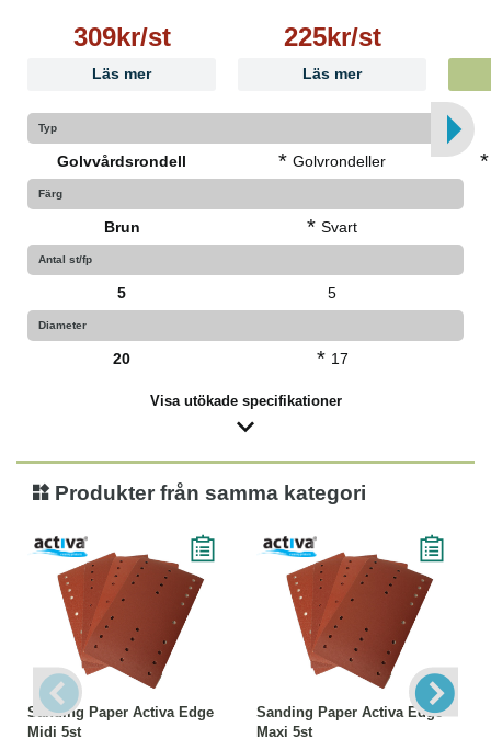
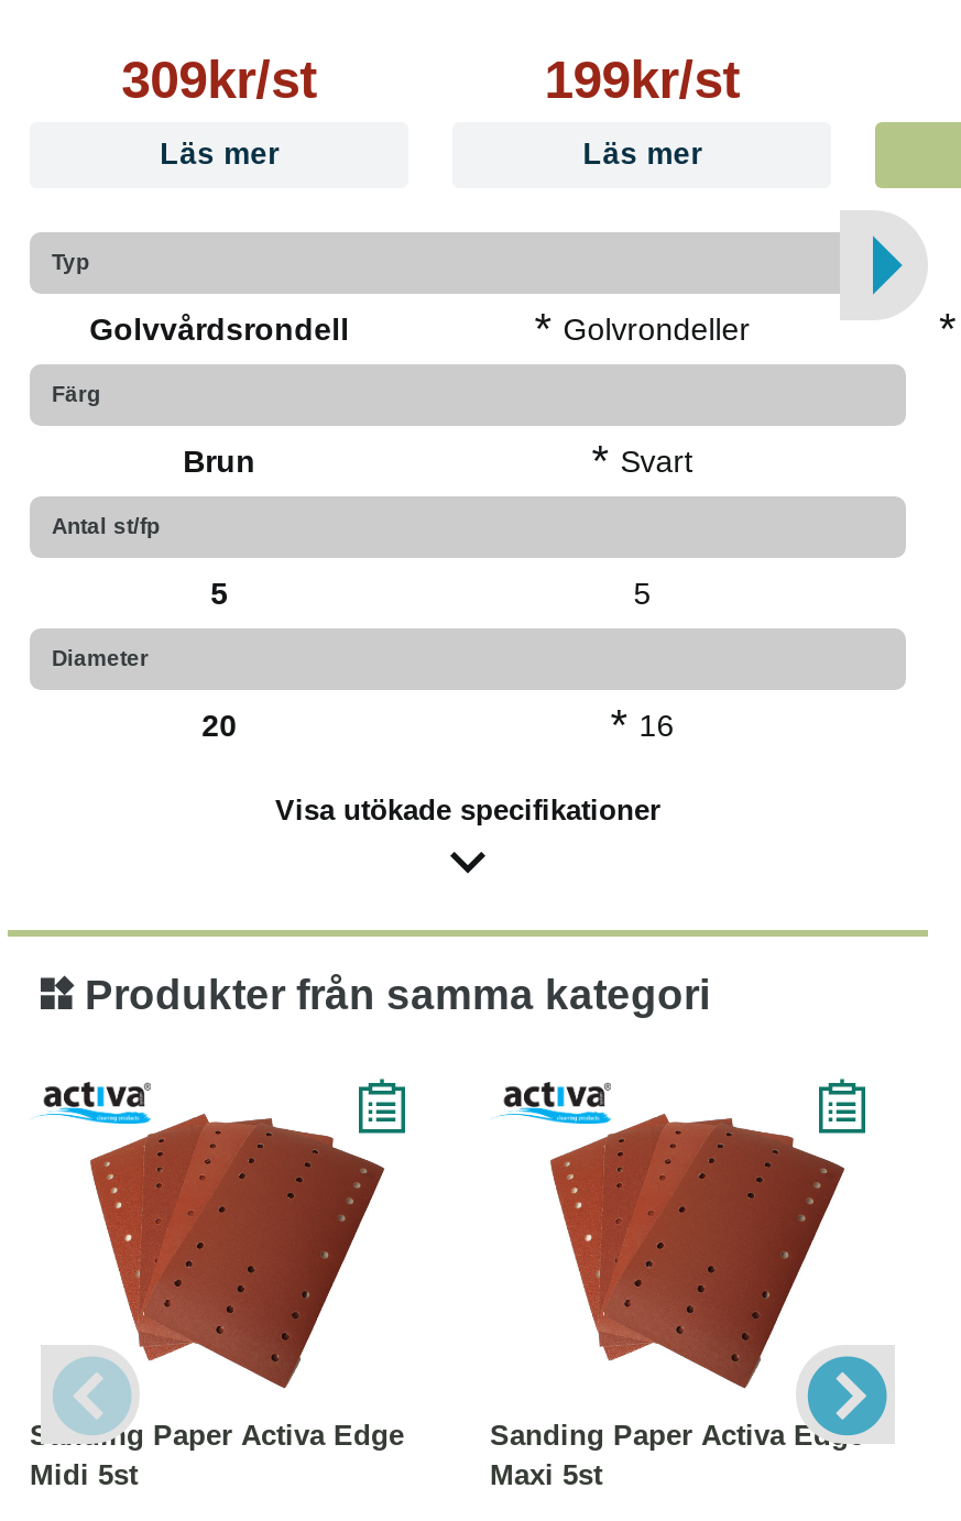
[284,22,381,52] 225kr/st -> [544,50,740,109] 199kr/st
[317,346,348,371] * 17 -> [611,701,674,749] * 16

